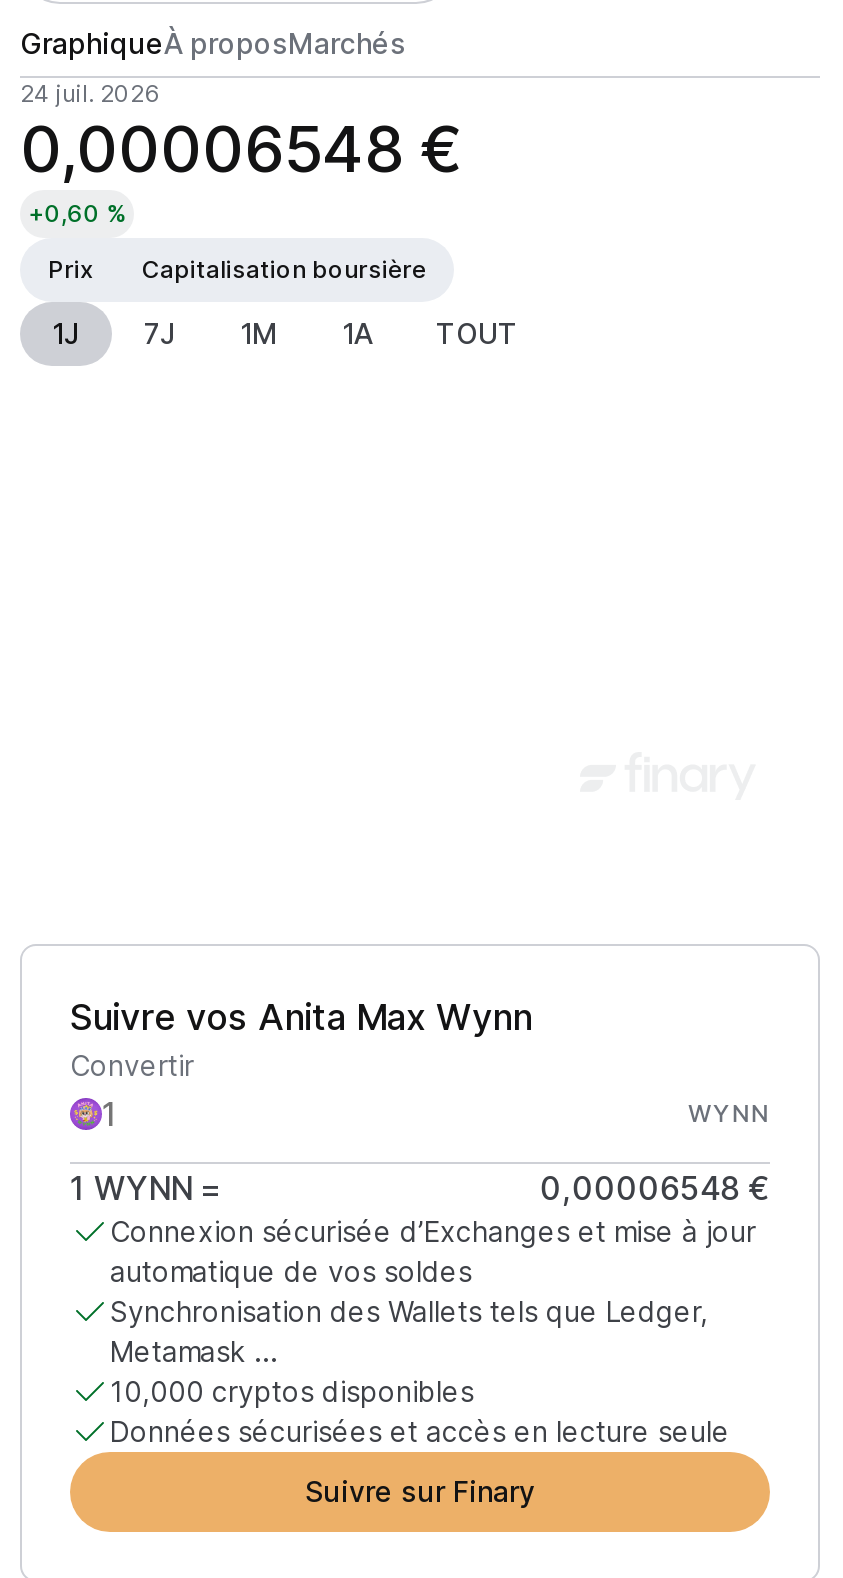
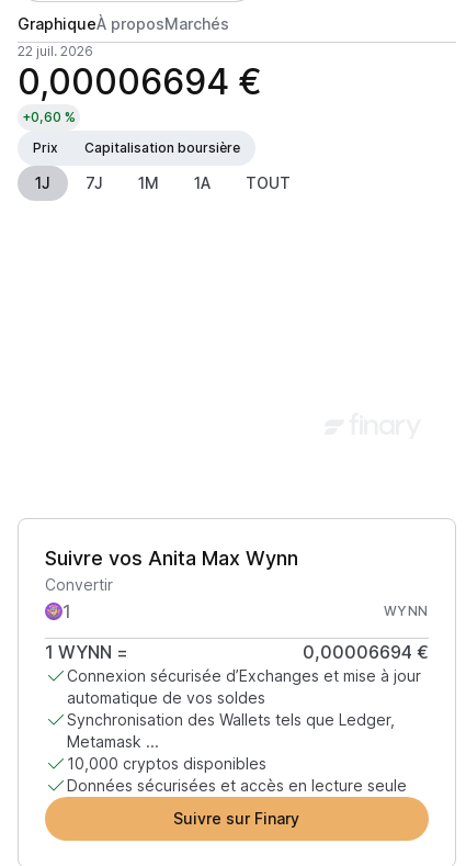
[20,78,160,108] 24 juil. 2026 -> [18,43,93,59] 22 juil. 2026
[20,110,464,188] 0,00006548 € -> [18,60,262,103] 0,00006694 €
[540,1168,770,1208] 0,00006548 € -> [303,641,429,663] 0,00006694 €

